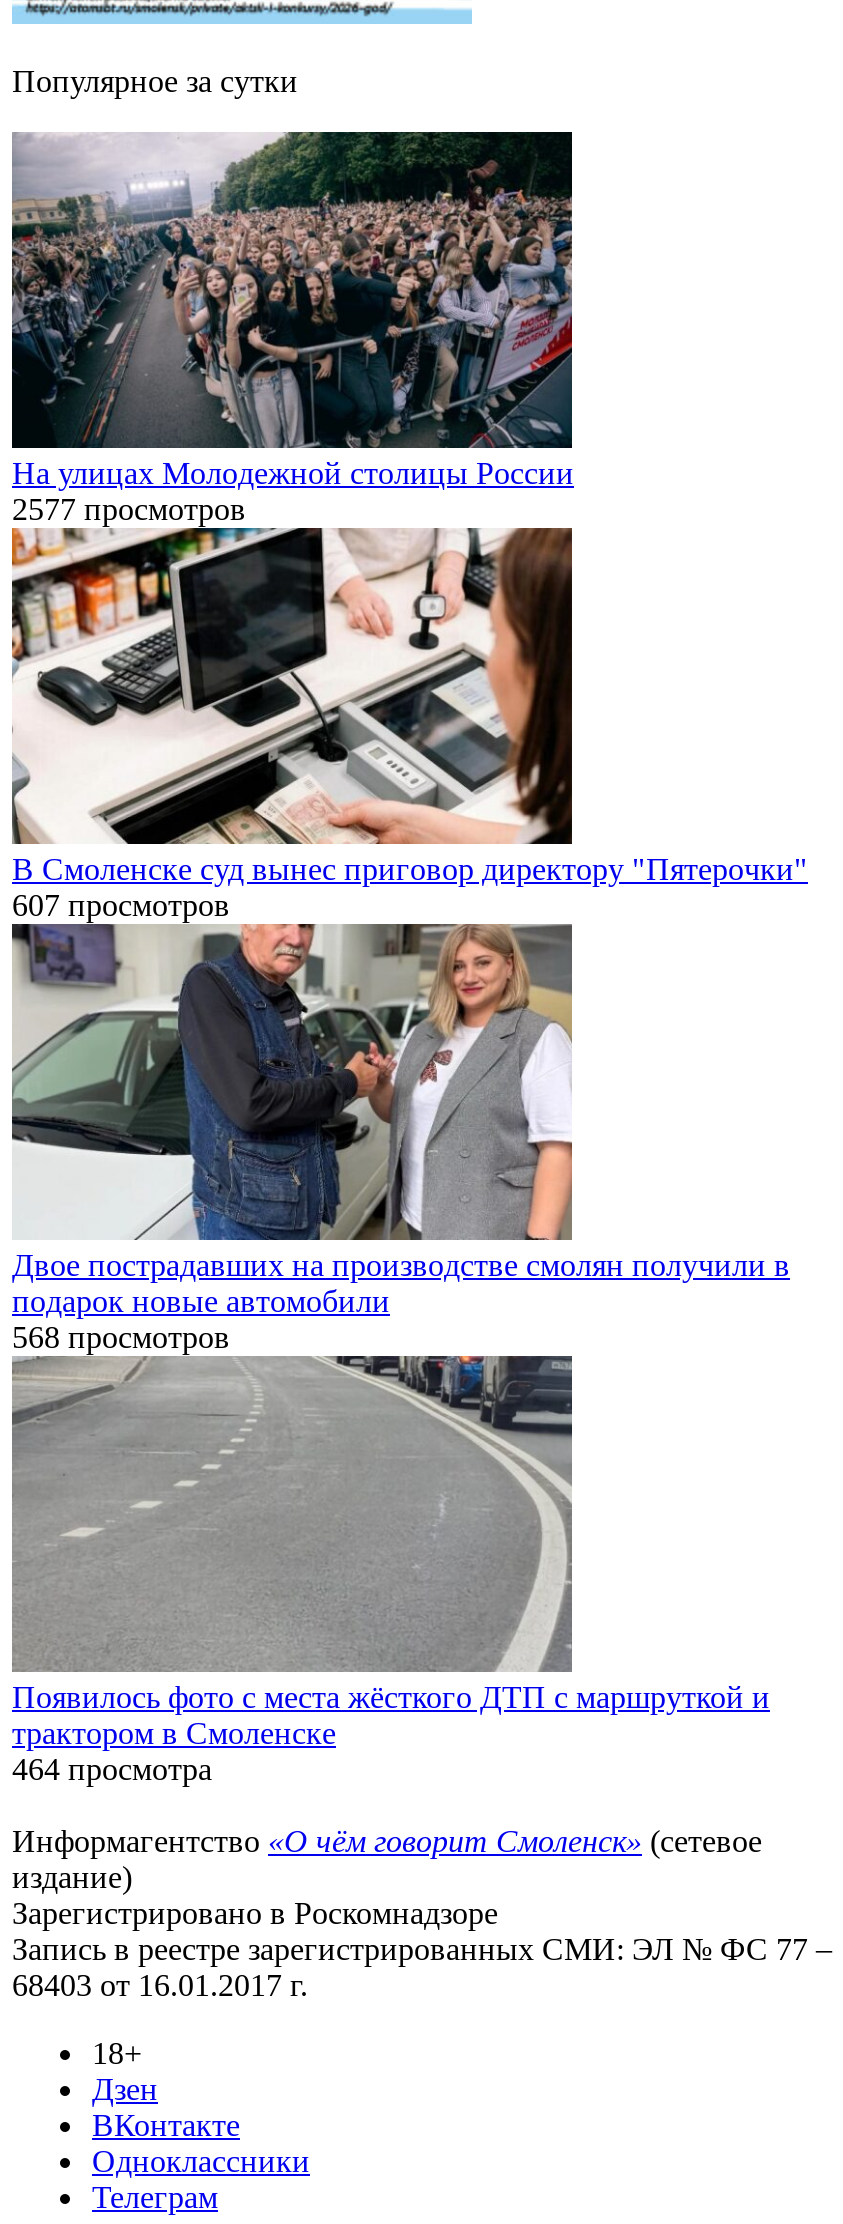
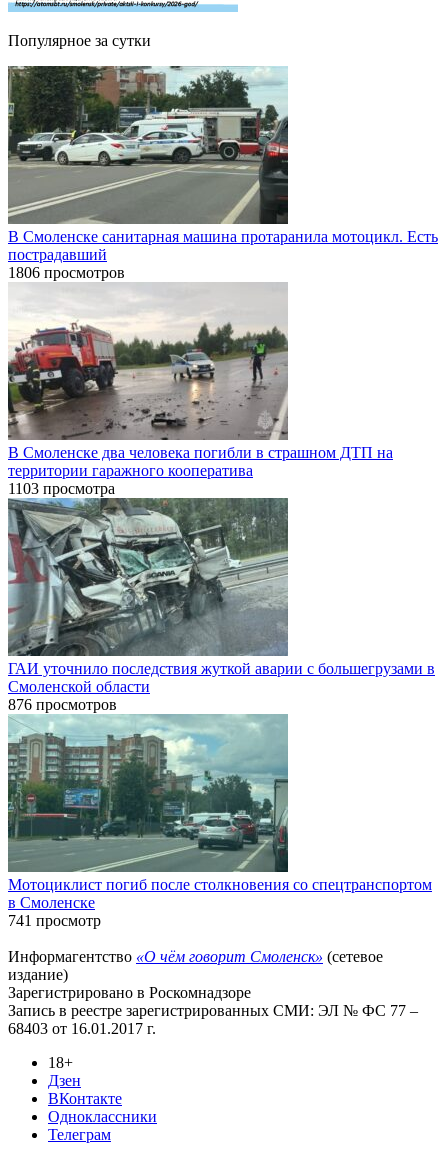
[12,130,574,368] [image] -> [7,65,288,220] [image]
[12,455,574,525] На улицах Молодежной столицы России | 2577 просмотров -> [8,228,438,281] В Смоленске санитарная машина протаранила мотоцикл. Есть | пострадавший | 1806 просмотров
[10,526,808,921] [image] | В Смоленске суд вынес приговор директору "Пятерочки" | 607 просмотров -> [8,288,393,497] [image] | В Смоленске два человека погибли в страшном ДТП на | территории гаражного кооператива | 1103 просмотра
[12,972,574,1232] [image] -> [7,497,289,616] [image]
[12,1247,790,1353] Двое пострадавших на производстве смолян получили в | подарок новые автомобили | 568 просмотров -> [8,660,435,713] ГАИ уточнило последствия жуткой аварии с большегрузами в | Смоленской области | 876 просмотров
[12,1368,572,1664] [image] -> [8,714,288,832] [image]
[12,1679,770,1785] Появилось фото с места жёсткого ДТП с маршруткой и | трактором в Смоленске | 464 просмотра -> [8,876,432,929] Мотоциклист погиб после столкновения со спецтранспортом | в Смоленске | 741 просмотр

